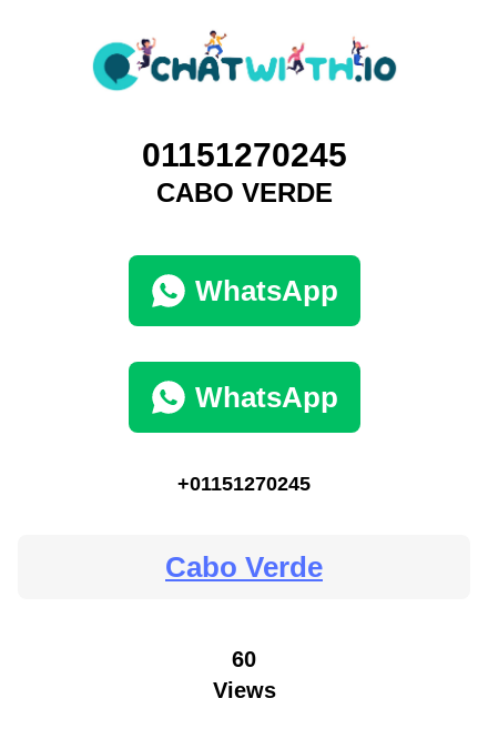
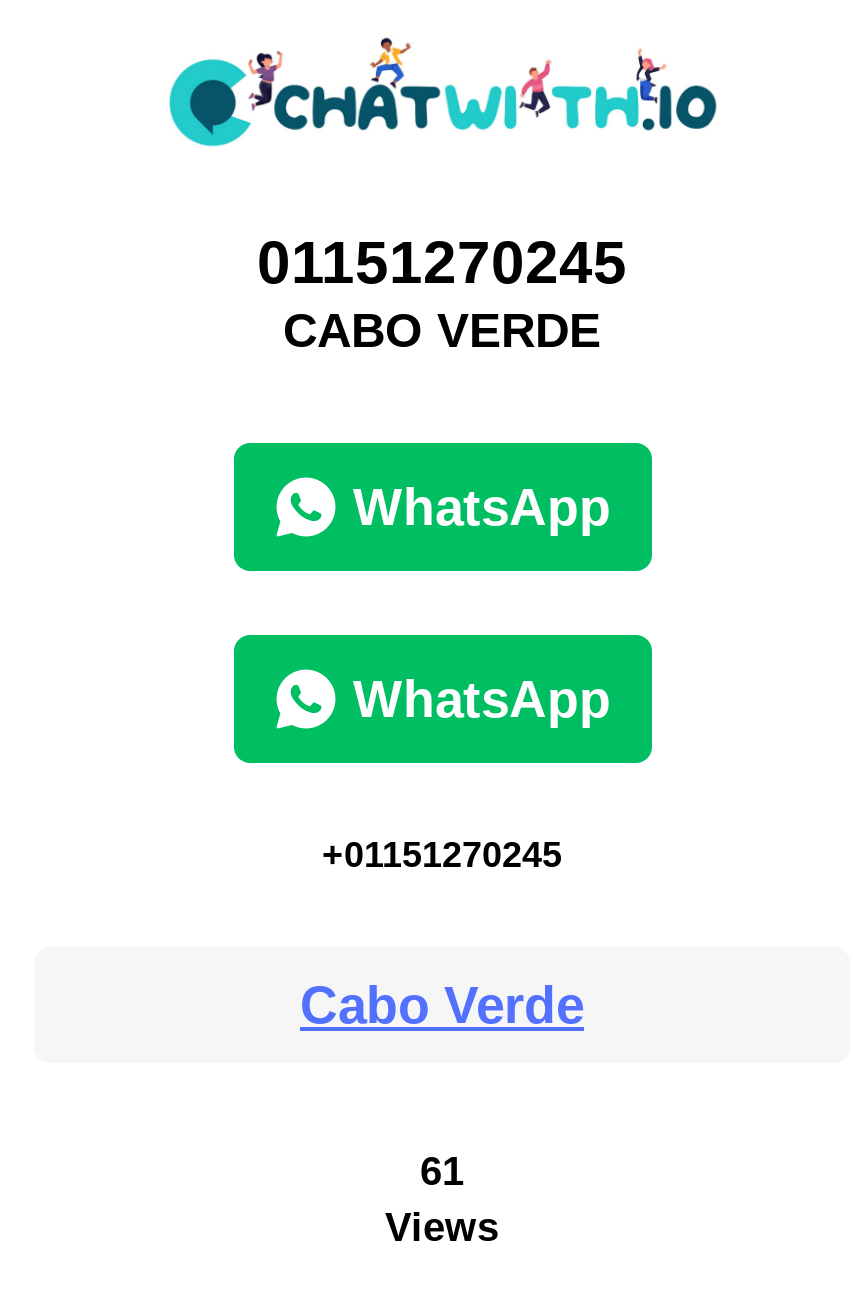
[232,647,256,671] 60 -> [420,1149,464,1193] 61

